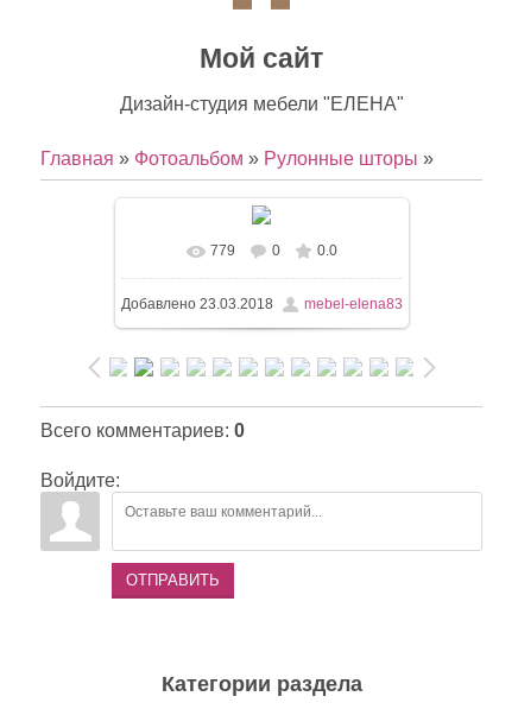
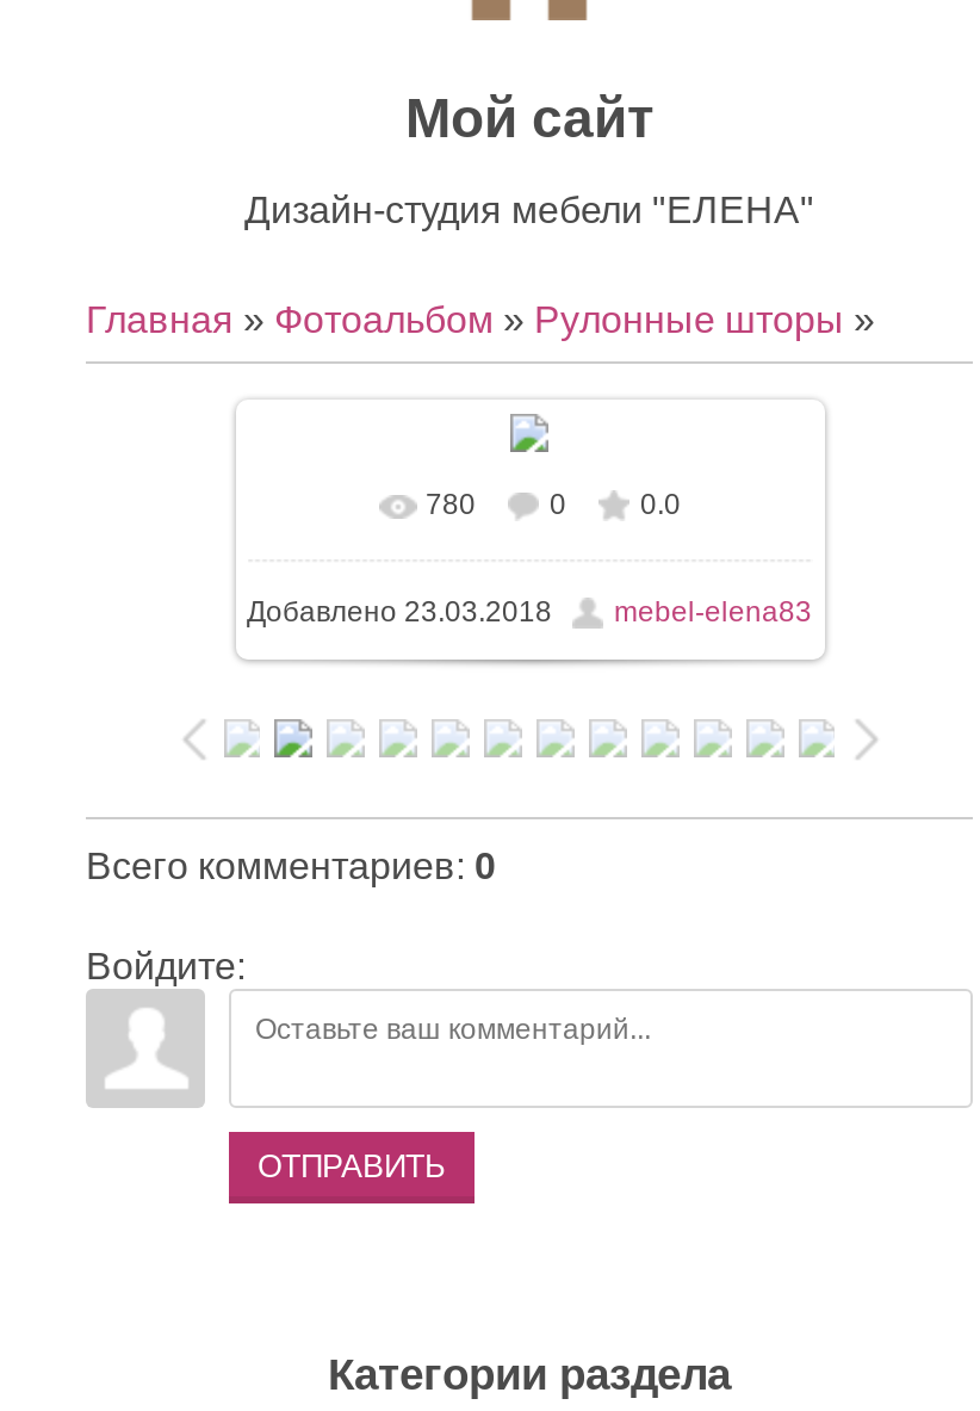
[210,242,235,259] 779 -> [426,487,476,521] 780

